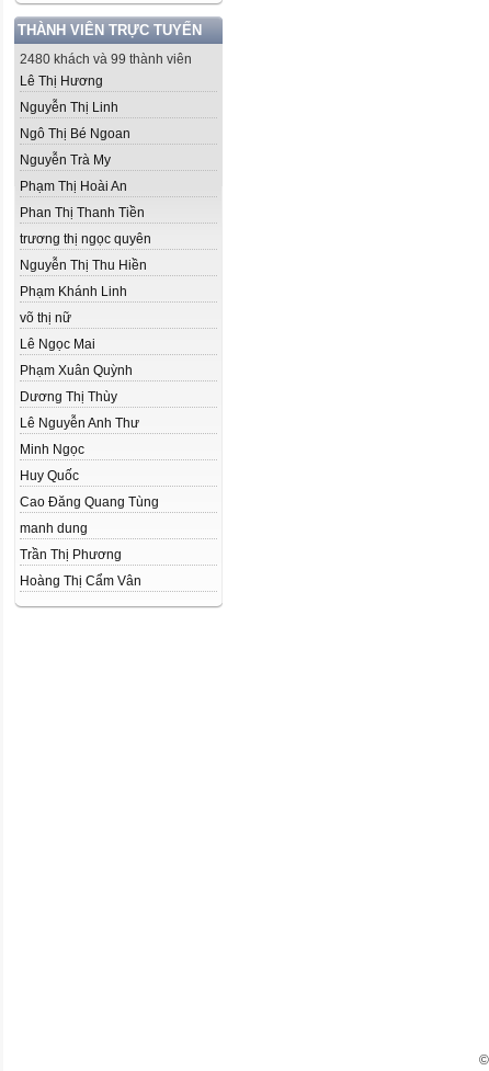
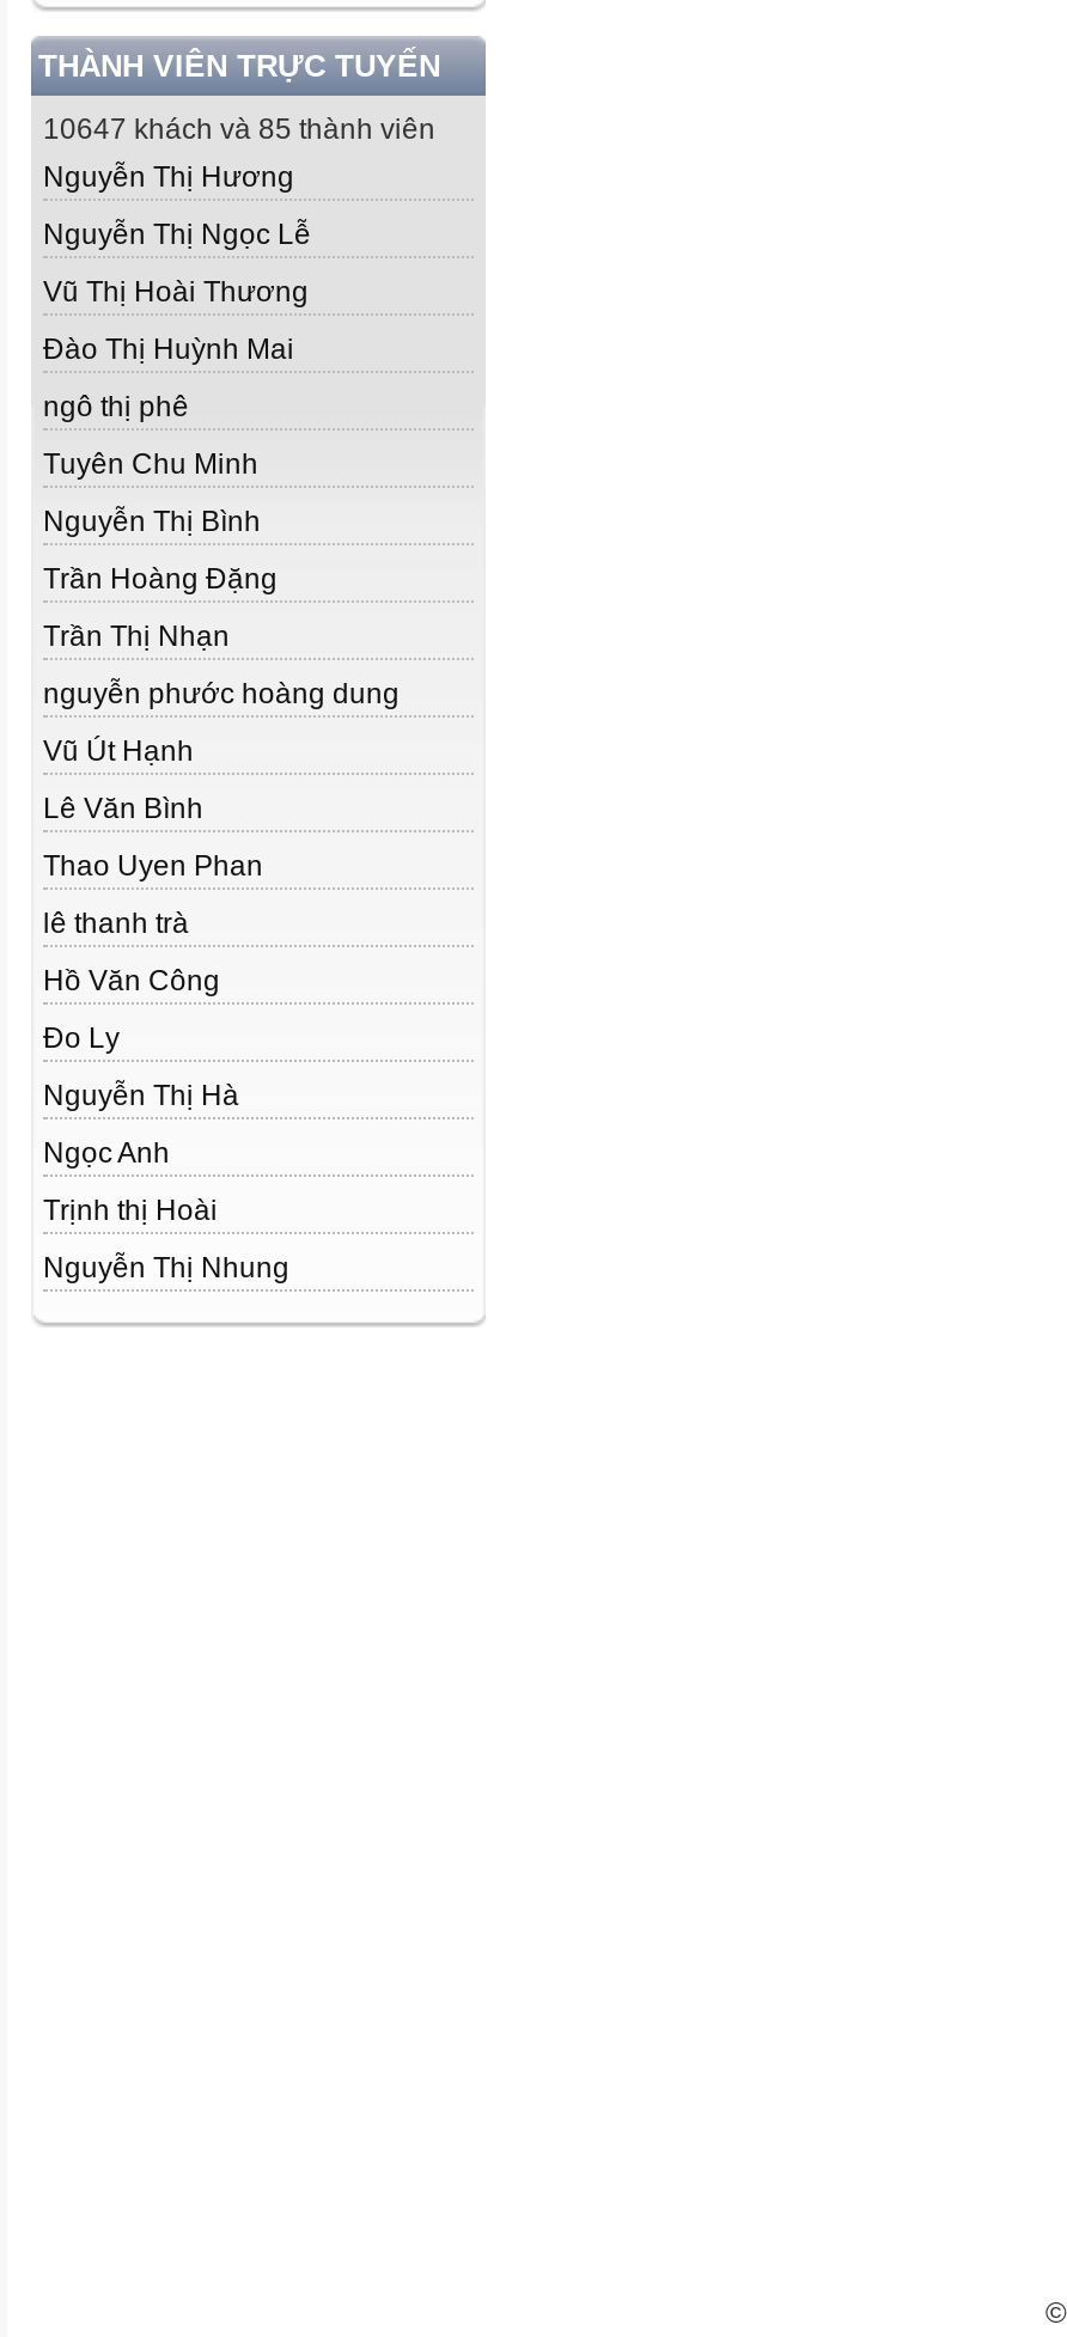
[20,52,192,89] 2480 khách và 99 thành viên | Lê Thị Hương -> [43,112,435,194] 10647 khách và 85 thành viên | Nguyễn Thị Hương
[20,100,118,115] Nguyễn Thị Linh -> [43,218,311,251] Nguyễn Thị Ngọc Lễ
[20,126,130,141] Ngô Thị Bé Ngoan -> [43,275,309,309] Vũ Thị Hoài Thương
[20,152,111,168] Nguyễn Trà My -> [43,332,294,366] Đào Thị Huỳnh Mai
[20,179,127,194] Phạm Thị Hoài An -> [43,390,189,423] ngô thị phê
[20,205,145,220] Phan Thị Thanh Tiền -> [43,447,258,481] Tuyên Chu Minh
[20,231,151,247] trương thị ngọc quyên -> [43,505,261,538] Nguyễn Thị Bình
[20,258,147,273] Nguyễn Thị Thu Hiền -> [43,562,278,596] Trần Hoàng Đặng
[20,284,127,299] Phạm Khánh Linh -> [43,620,230,653] Trần Thị Nhạn
[20,310,71,326] võ thị nữ -> [43,677,400,710] nguyễn phước hoàng dung
[20,337,95,352] Lê Ngọc Mai -> [43,734,194,768] Vũ Út Hạnh
[20,363,133,378] Phạm Xuân Quỳnh -> [43,792,203,825] Lê Văn Bình
[20,389,117,405] Dương Thị Thùy -> [43,849,263,883] Thao Uyen Phan
[20,415,139,431] Lê Nguyễn Anh Thư -> [43,907,189,940] lê thanh trà
[20,442,84,457] Minh Ngọc -> [43,964,220,997] Hồ Văn Công
[20,468,79,483] Huy Quốc -> [43,1021,120,1055] Đo Ly
[20,494,159,510] Cao Đăng Quang Tùng -> [43,1079,239,1112] Nguyễn Thị Hà
[20,521,88,536] manh dung -> [43,1136,170,1170] Ngọc Anh
[20,547,122,562] Trần Thị Phương -> [43,1194,218,1227] Trịnh thị Hoài
[20,573,141,589] Hoàng Thị Cẩm Vân -> [43,1251,289,1285] Nguyễn Thị Nhung

